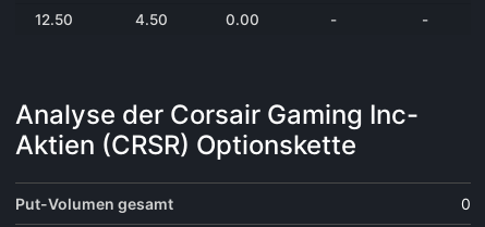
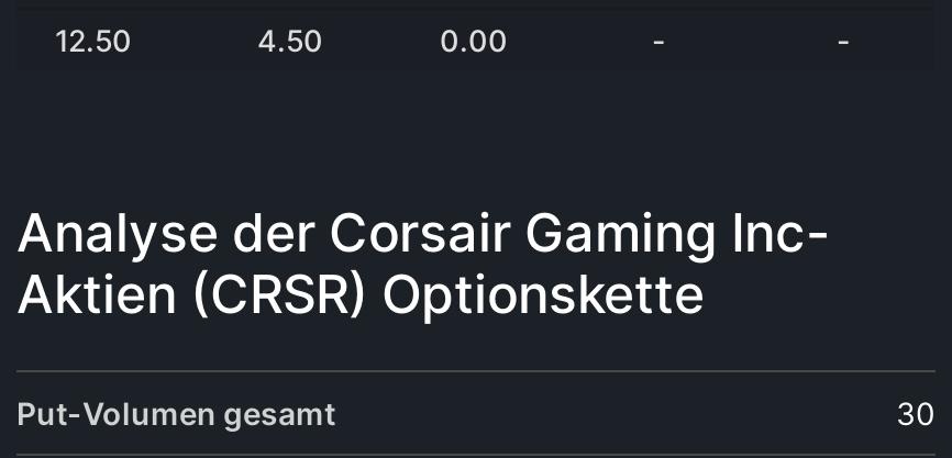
[461,194,471,212] 0 -> [896,393,936,431] 30

